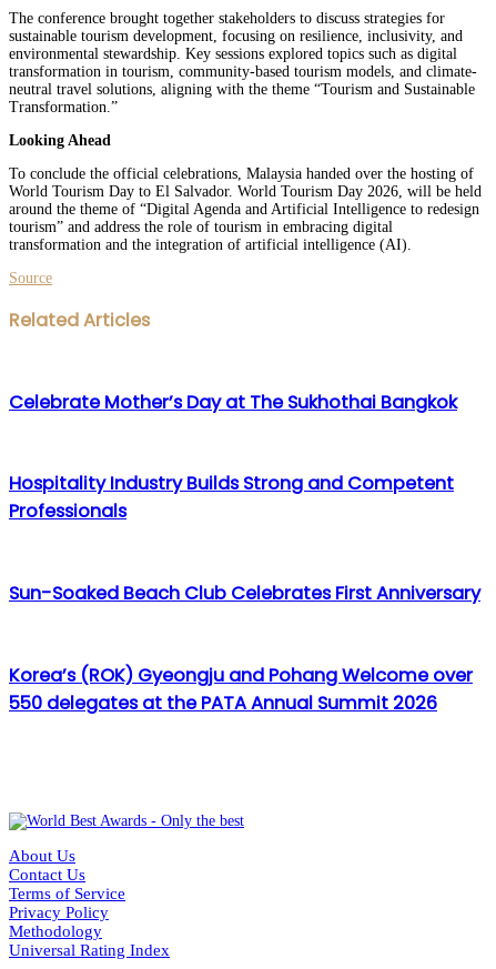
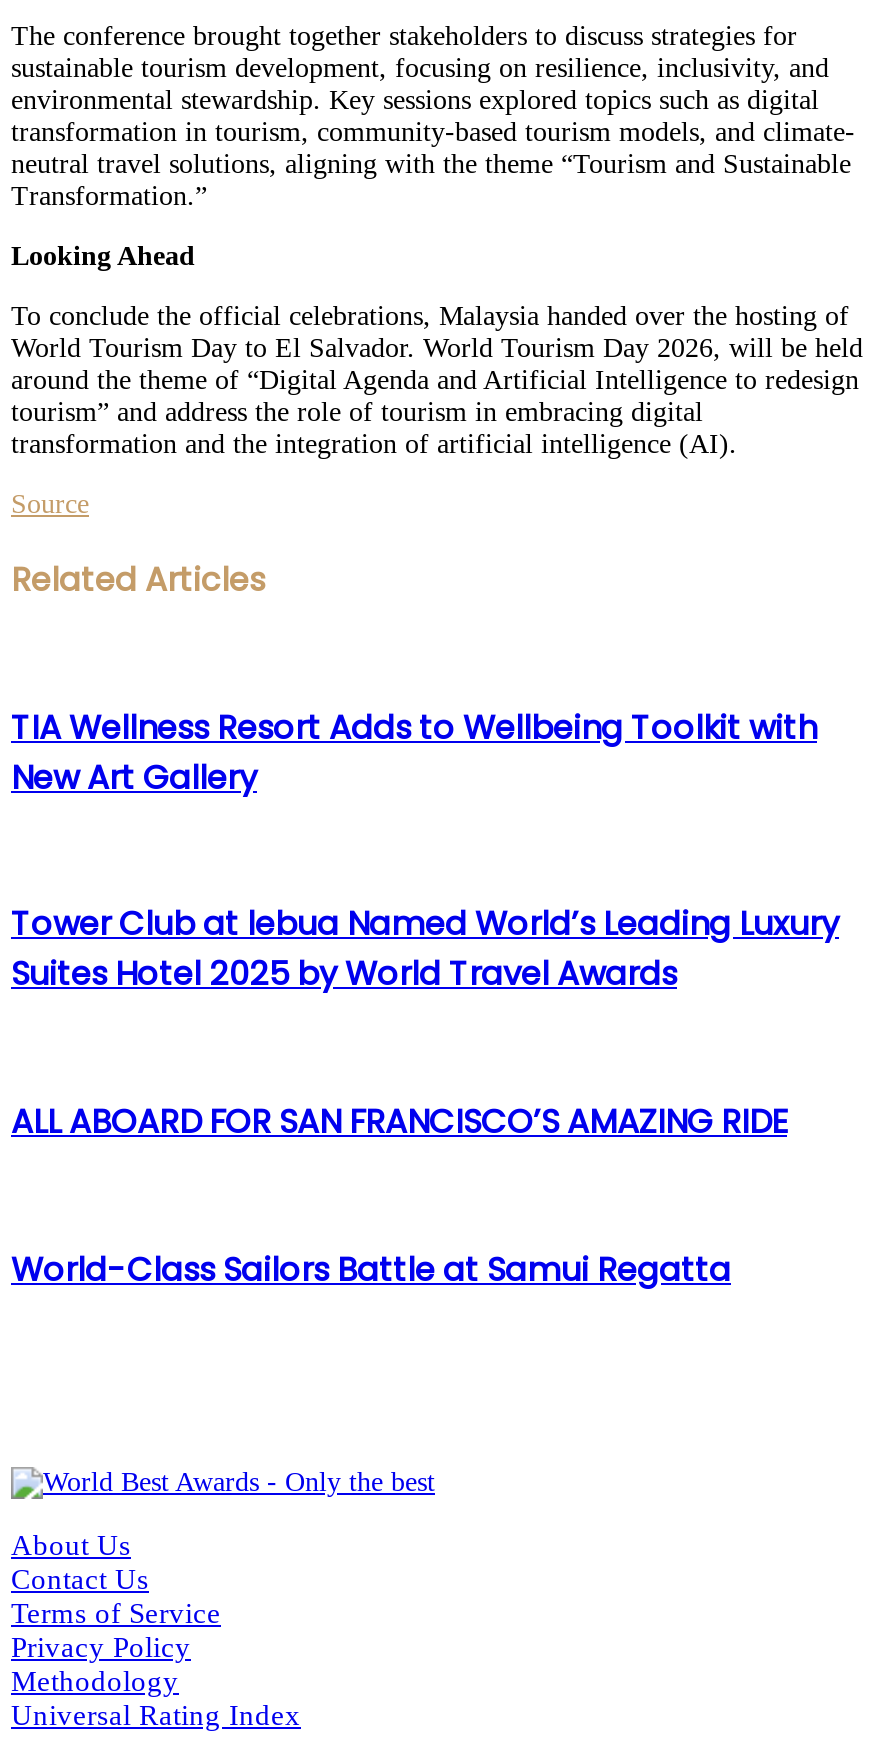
[9,389,457,415] Celebrate Mother’s Day at The Sukhothai Bangkok -> [11,704,817,800] TIA Wellness Resort Adds to Wellbeing Toolkit with | New Art Gallery
[9,471,454,524] Hospitality Industry Builds Strong and Competent | Professionals -> [11,902,839,998] Tower Club at lebua Named World’s Leading Luxury | Suites Hotel 2025 by World Travel Awards
[9,581,480,606] Sun-Soaked Beach Club Celebrates First Anniversary -> [11,1099,787,1145] ALL ABOARD FOR SAN FRANCISCO’S AMAZING RIDE
[9,662,473,716] Korea’s (ROK) Gyeongju and Pohang Welcome over | 550 delegates at the PATA Annual Summit 2026 -> [11,1247,731,1293] World-Class Sailors Battle at Samui Regatta

